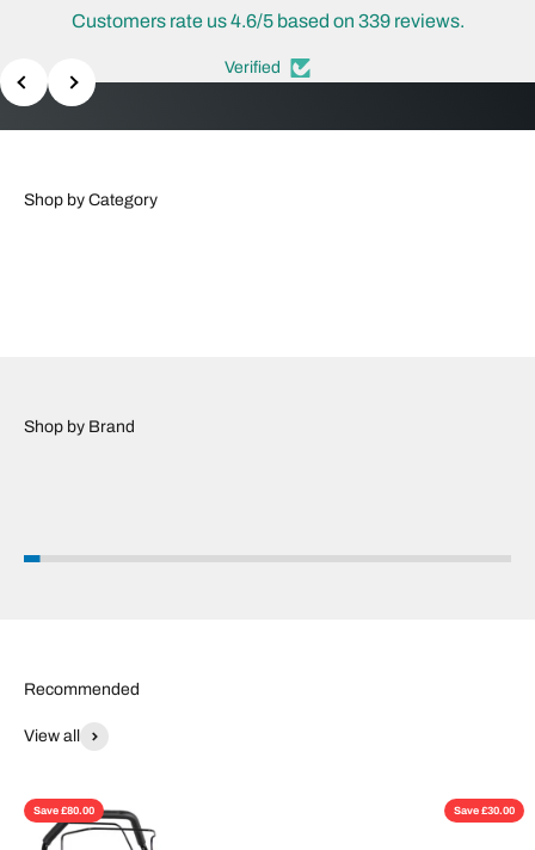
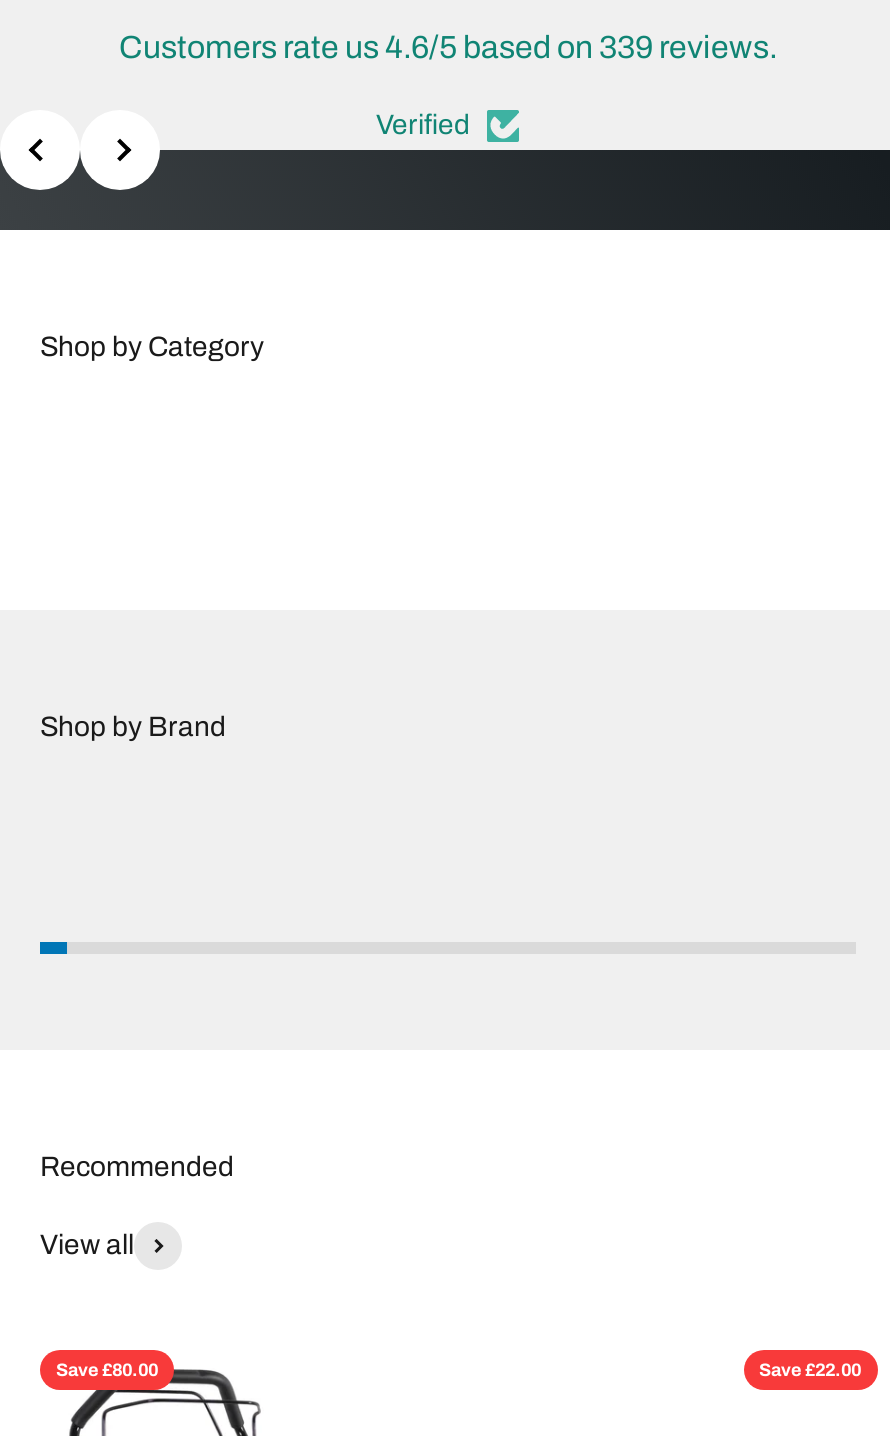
[453,805,514,817] Save £30.00 -> [759,1360,861,1380] Save £22.00

